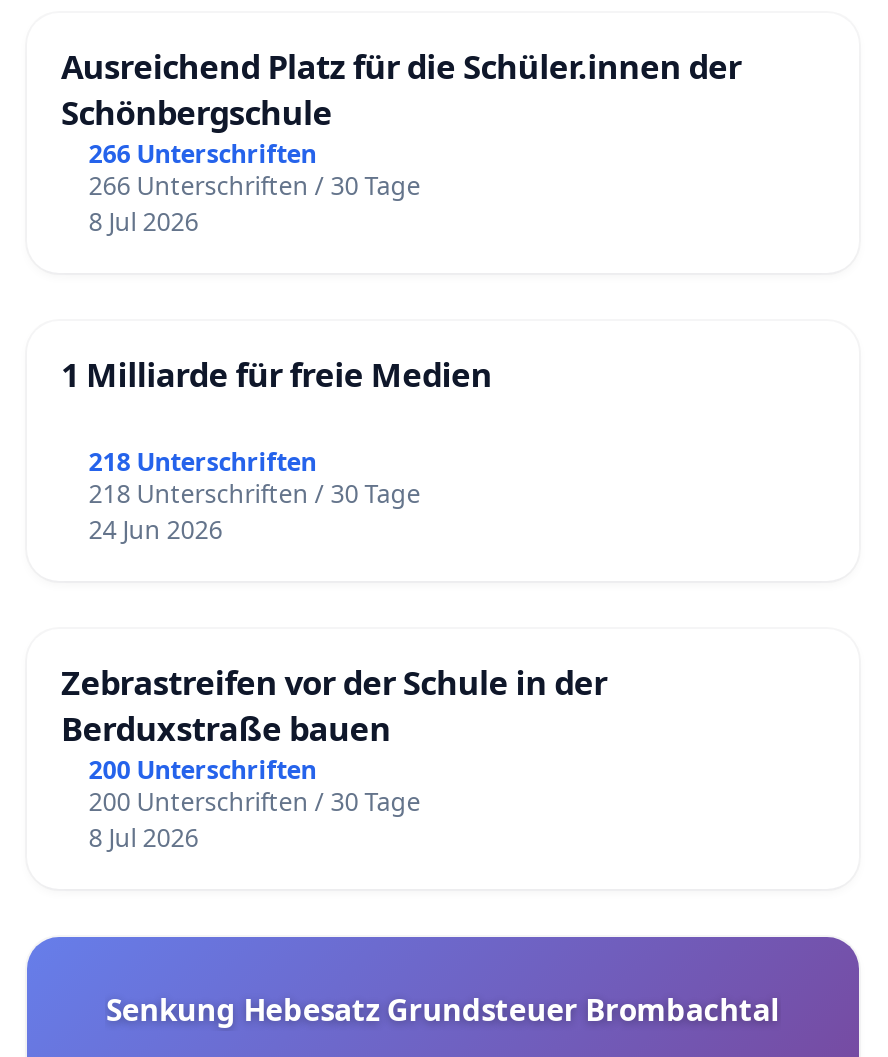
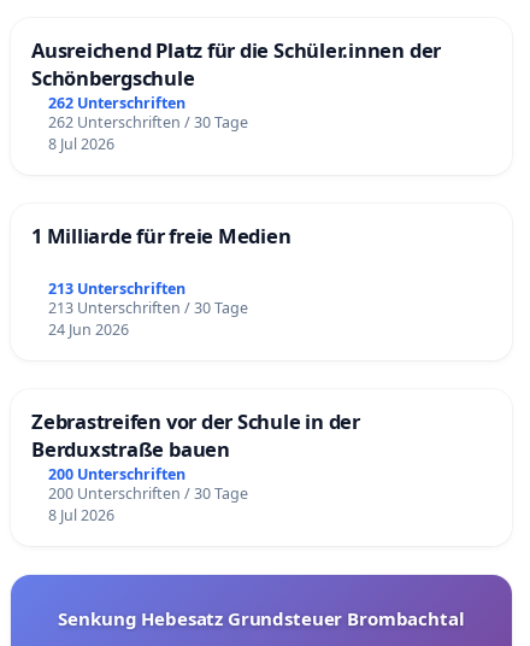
[89,138,317,172] 266 Unterschriften -> [48,93,185,114] 262 Unterschriften
[89,170,421,204] 266 Unterschriften / 30 Tage -> [48,112,248,133] 262 Unterschriften / 30 Tage
[89,445,317,479] 218 Unterschriften -> [48,279,185,299] 213 Unterschriften
[89,477,421,511] 218 Unterschriften / 30 Tage -> [48,298,248,318] 213 Unterschriften / 30 Tage

